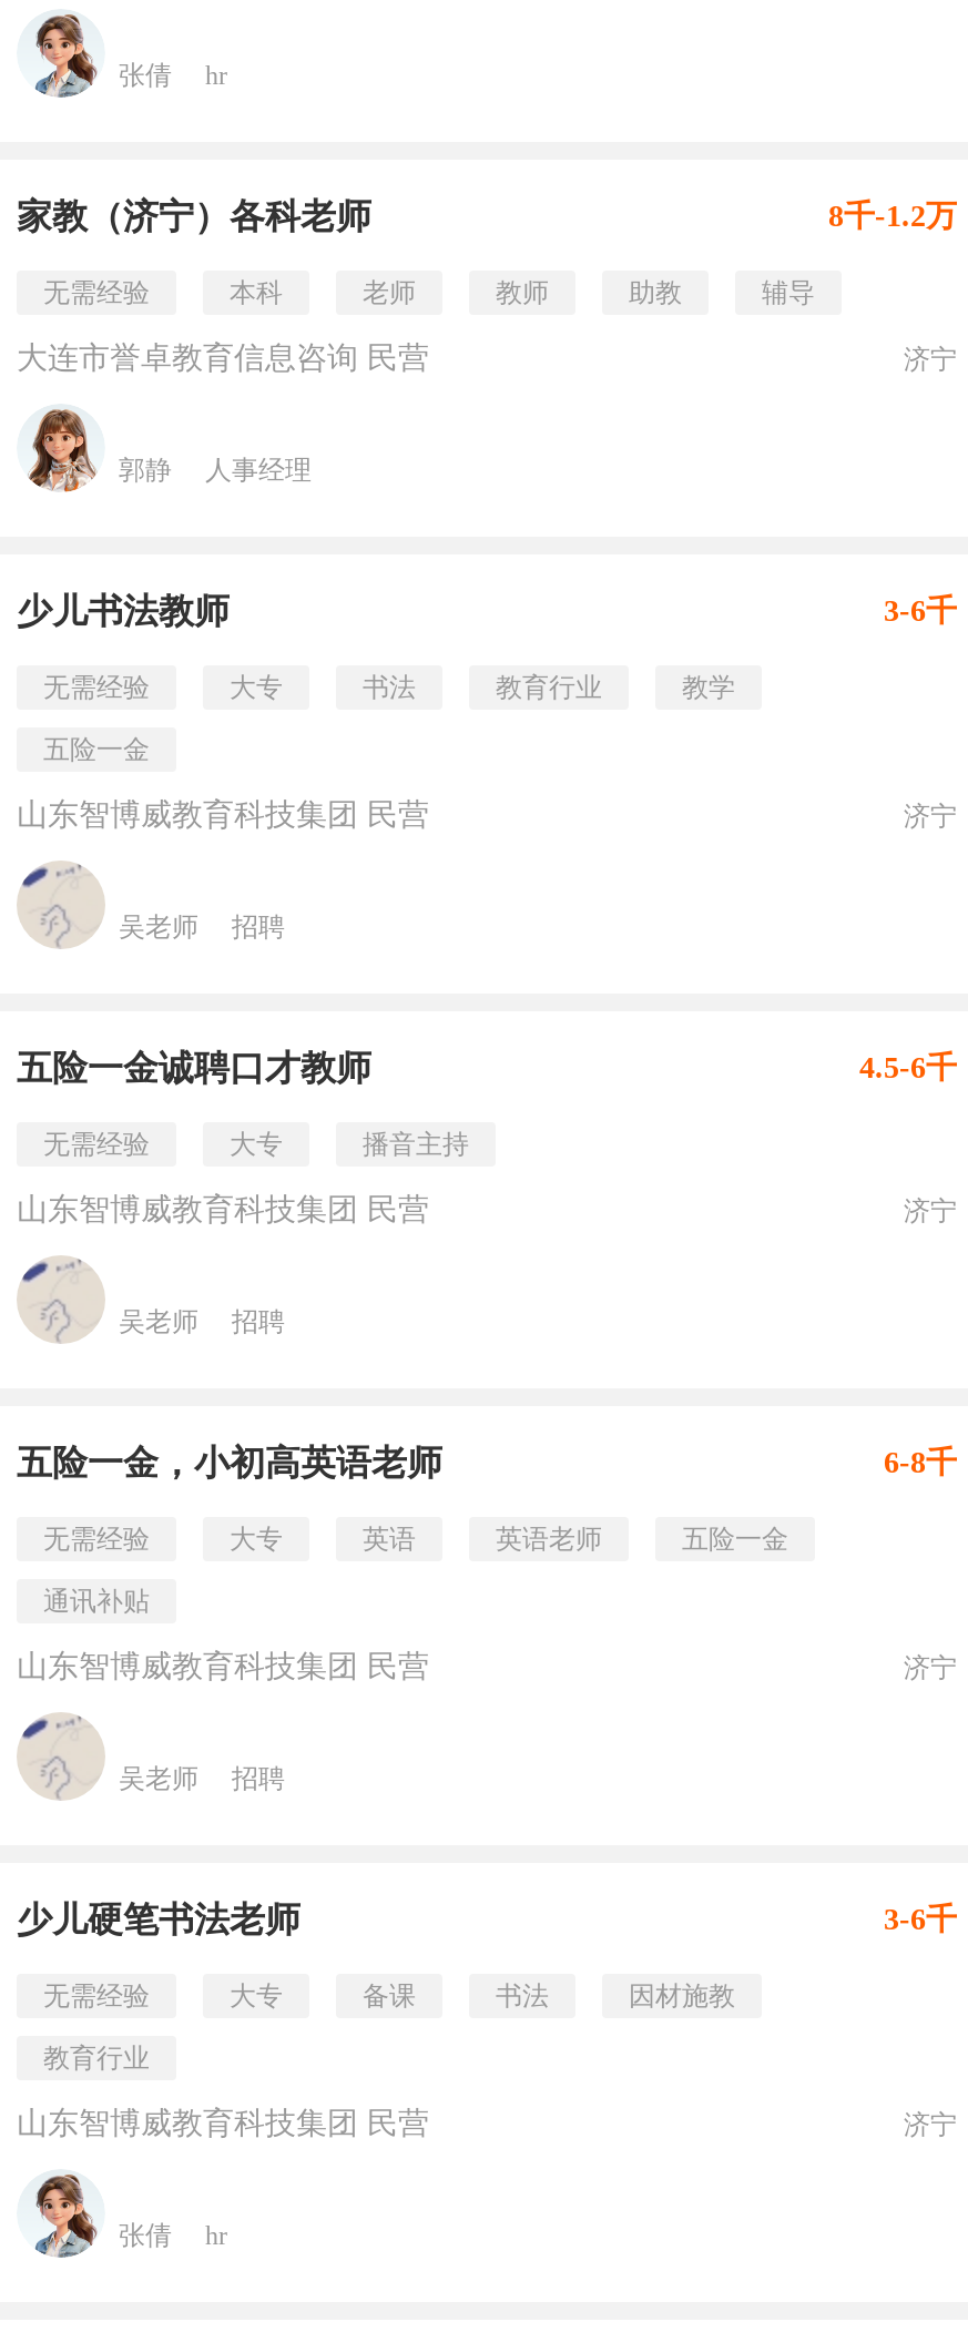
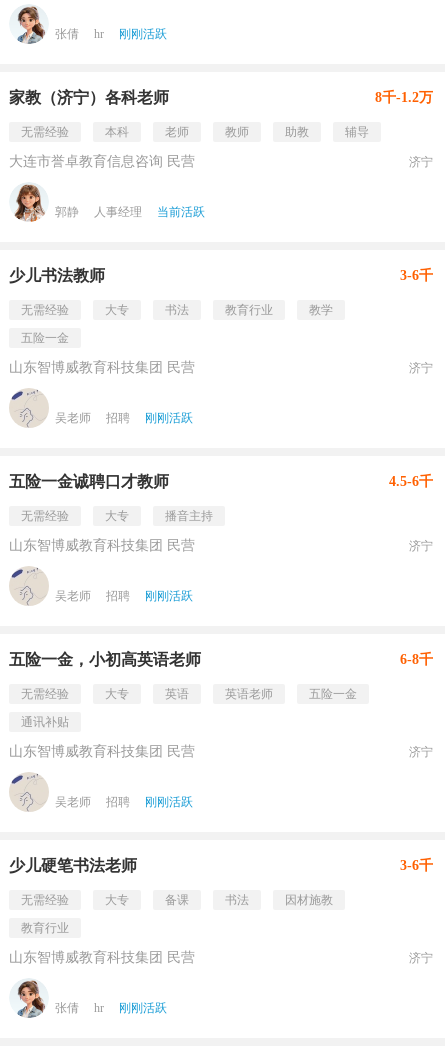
none -> [119,27,167,41] 刚刚活跃
none -> [157,205,205,219] 当前活跃
none -> [145,411,193,425] 刚刚活跃
none -> [145,589,193,603] 刚刚活跃
none -> [145,795,193,809] 刚刚活跃
none -> [119,1001,167,1015] 刚刚活跃

